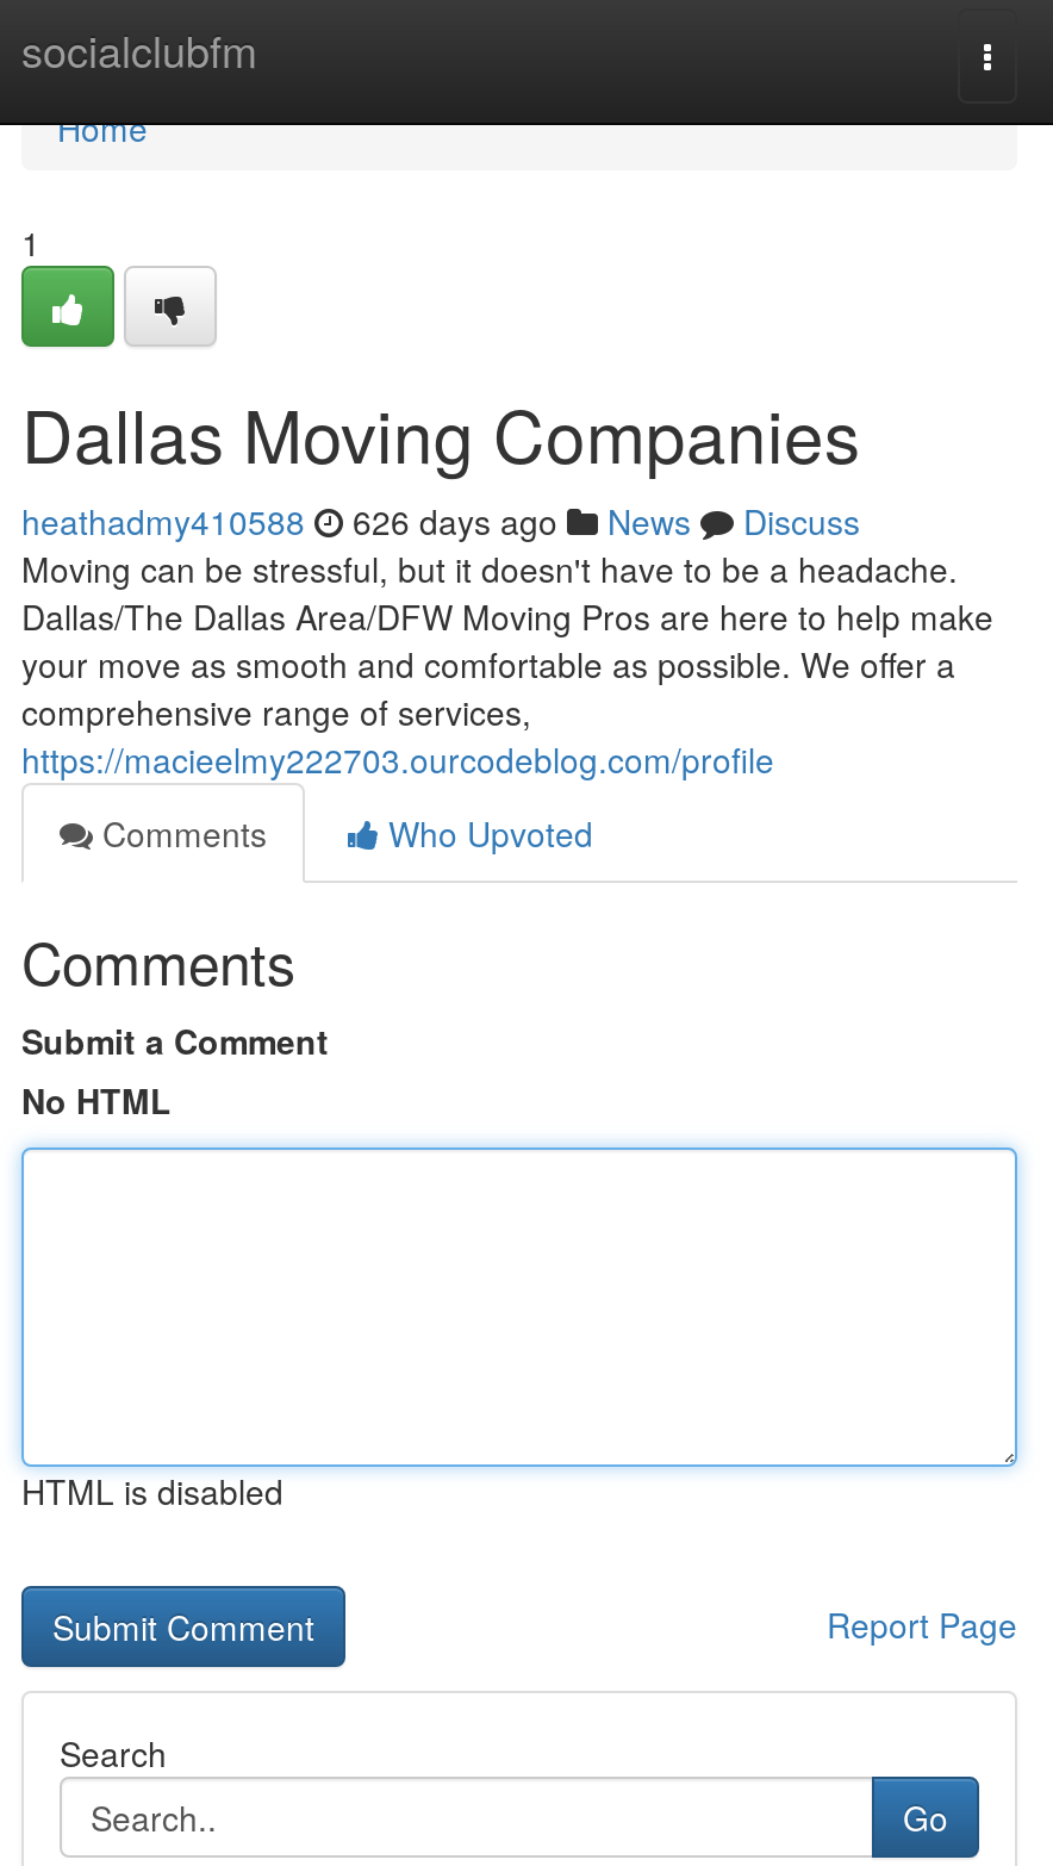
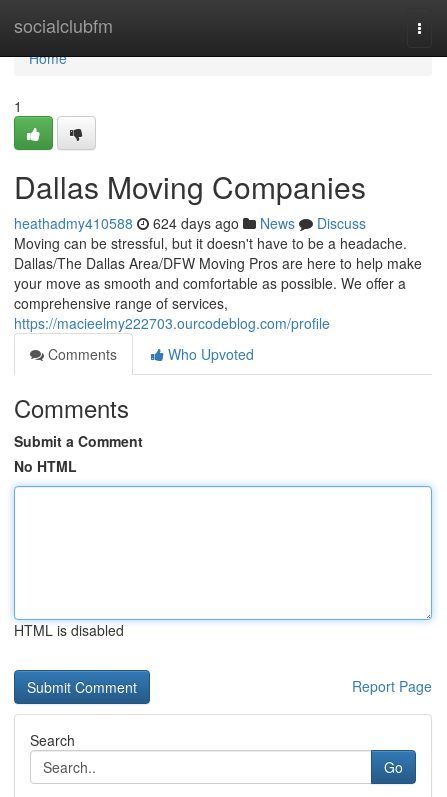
[21,497,860,545] heathadmy410588 626 days ago News Discuss -> [14,213,366,233] heathadmy410588 624 days ago News Discuss

